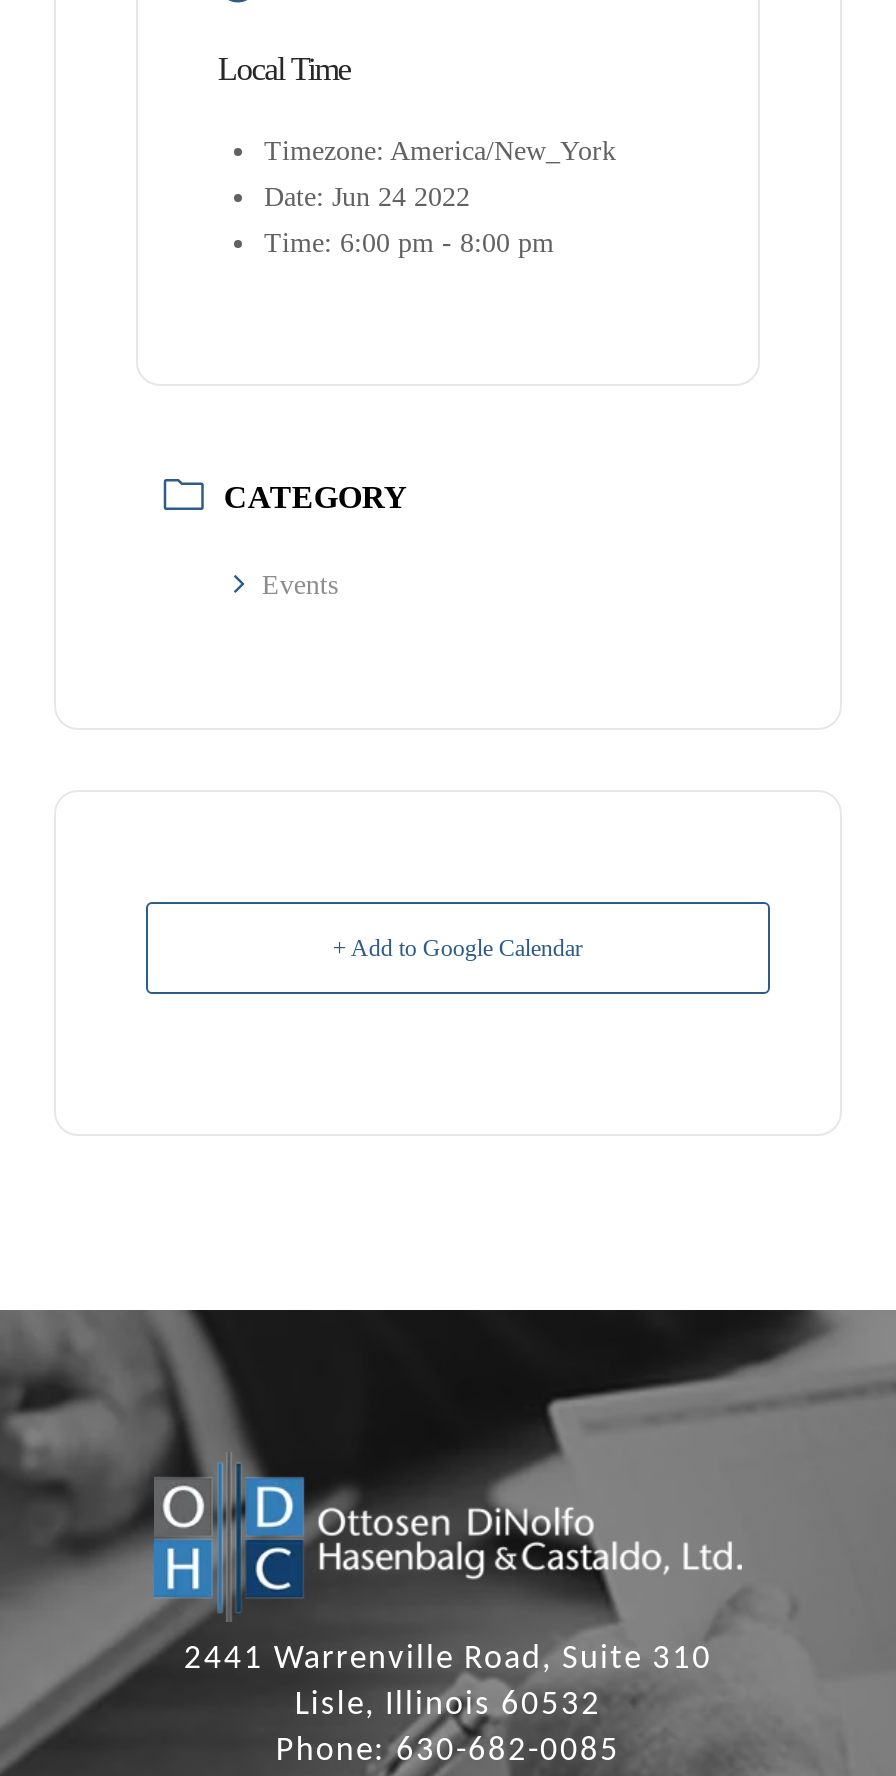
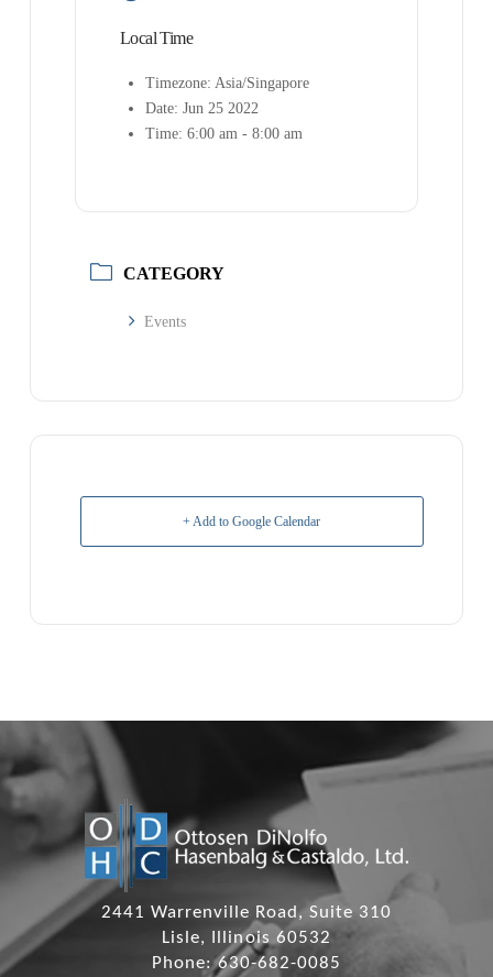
[264,137,616,167] Timezone: America/New_York -> [145,75,309,92] Timezone: Asia/Singapore
[264,183,470,213] Date: Jun 24 2022 -> [145,101,259,117] Date: Jun 25 2022
[264,229,554,259] Time: 6:00 pm - 8:00 pm -> [145,126,303,142] Time: 6:00 am - 8:00 am

